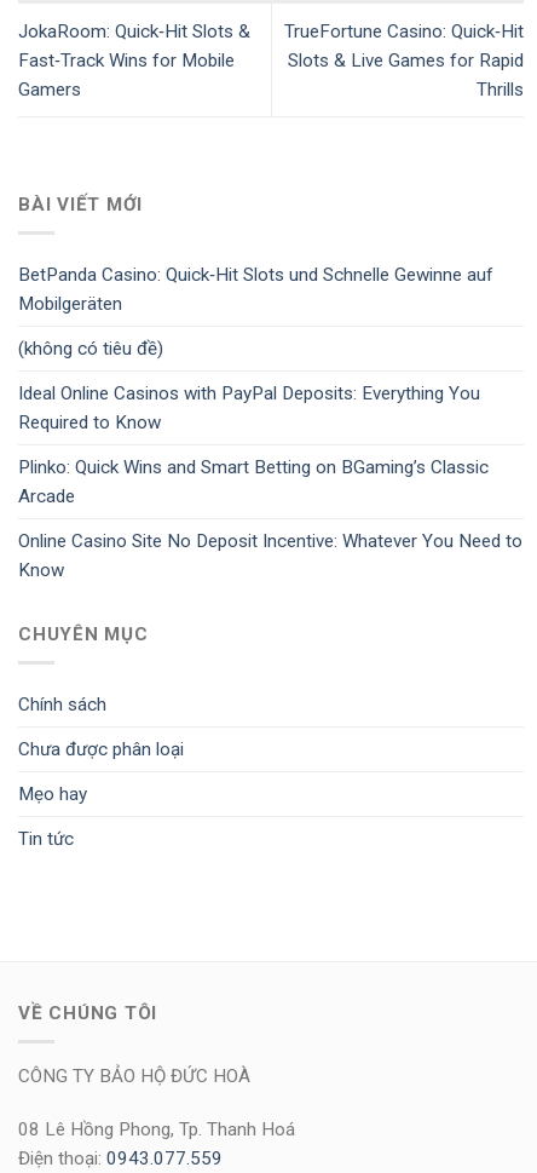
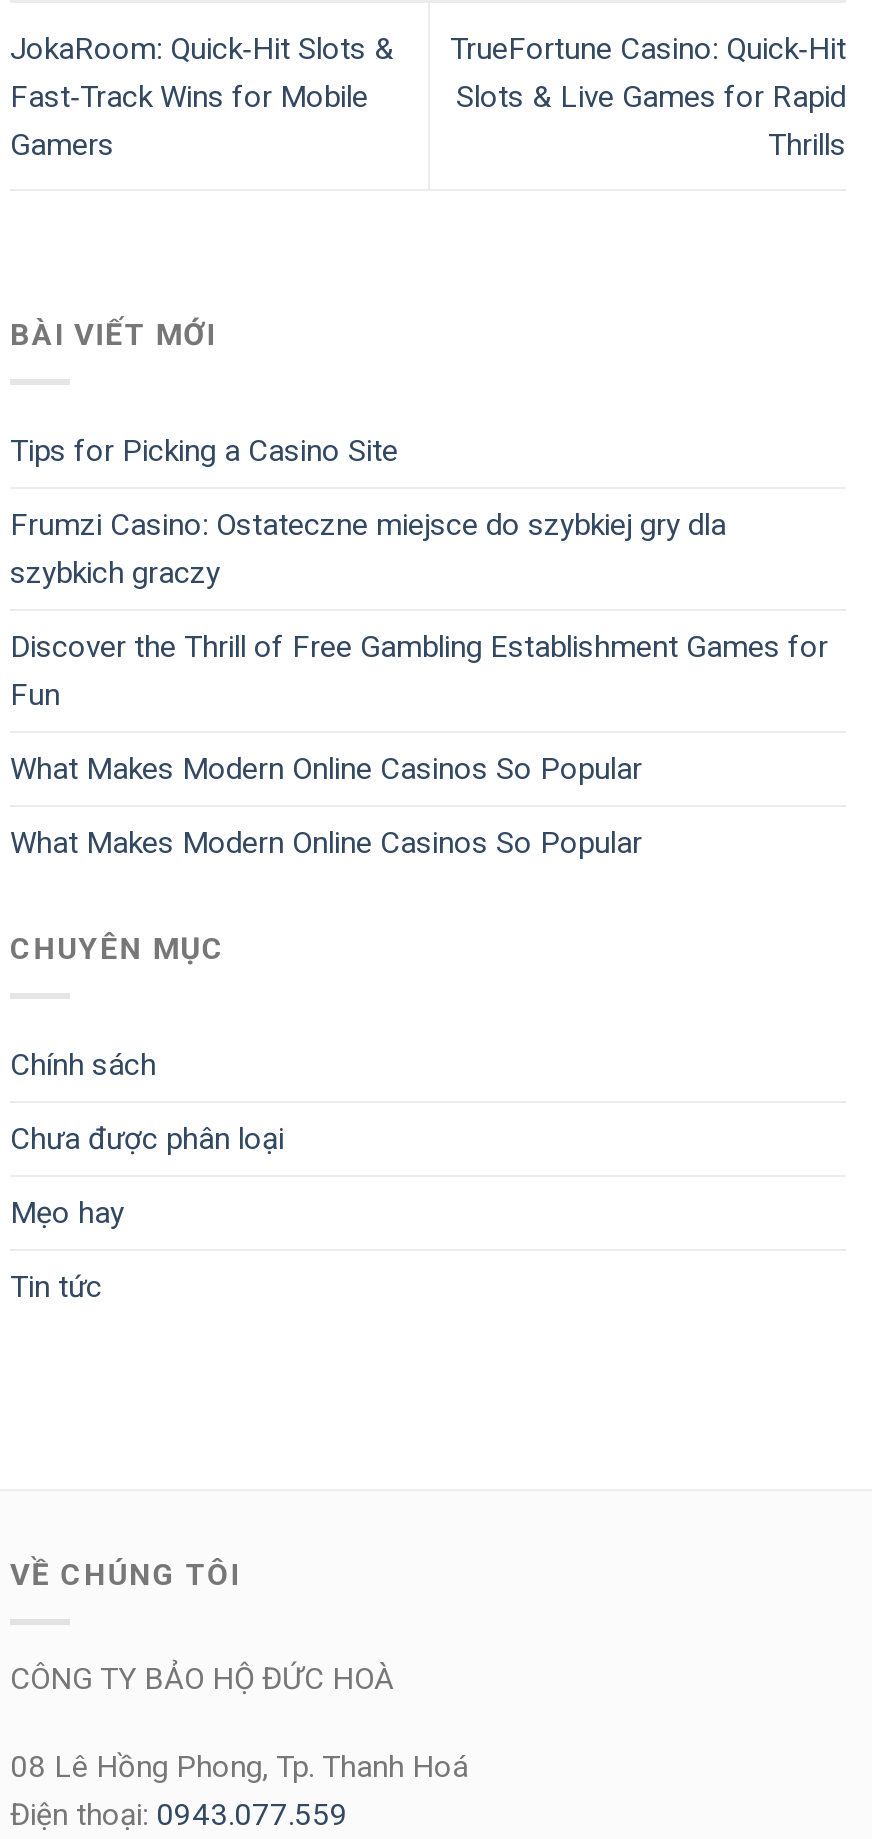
[18,264,493,315] BetPanda Casino: Quick‑Hit Slots und Schnelle Gewinne auf | Mobilgeräten -> [10,434,398,470] Tips for Picking a Casino Site
[18,338,163,360] (không có tiêu đề) -> [10,508,726,592] Frumzi Casino: Ostateczne miejsce do szybkiej gry dla | szybkich graczy
[18,383,480,434] Ideal Online Casinos with PayPal Deposits: Everything You | Required to Know -> [10,630,828,714] Discover the Thrill of Free Gambling Establishment Games for | Fun
[18,457,489,508] Plinko: Quick Wins and Smart Betting on BGaming’s Classic | Arcade -> [10,752,642,788] What Makes Modern Online Casinos So Popular
[18,531,522,582] Online Casino Site No Deposit Incentive: Whatever You Need to | Know -> [10,826,642,862] What Makes Modern Online Casinos So Popular

